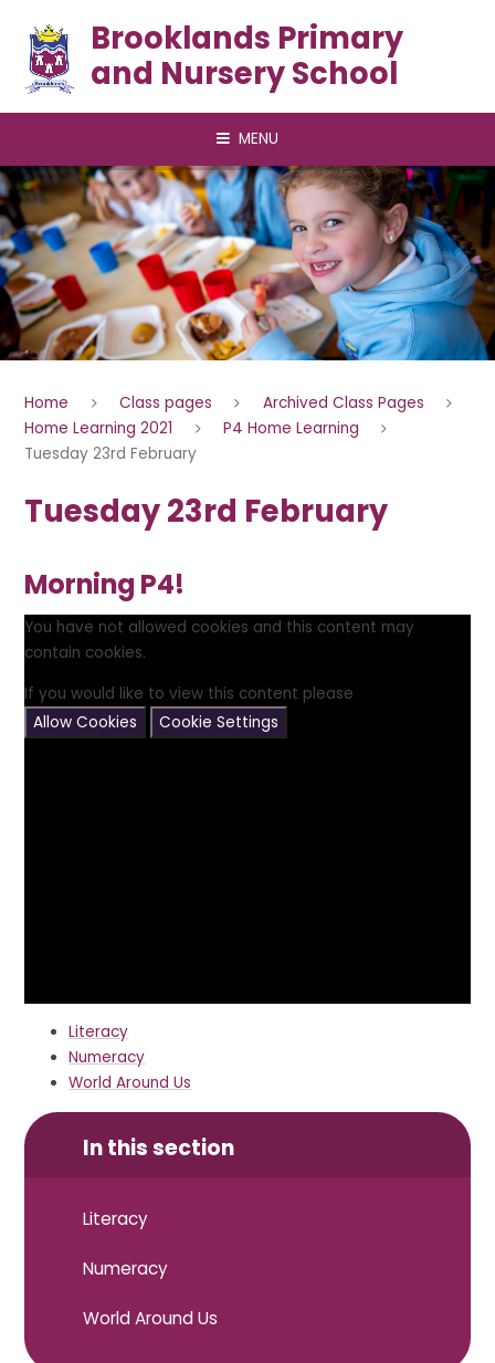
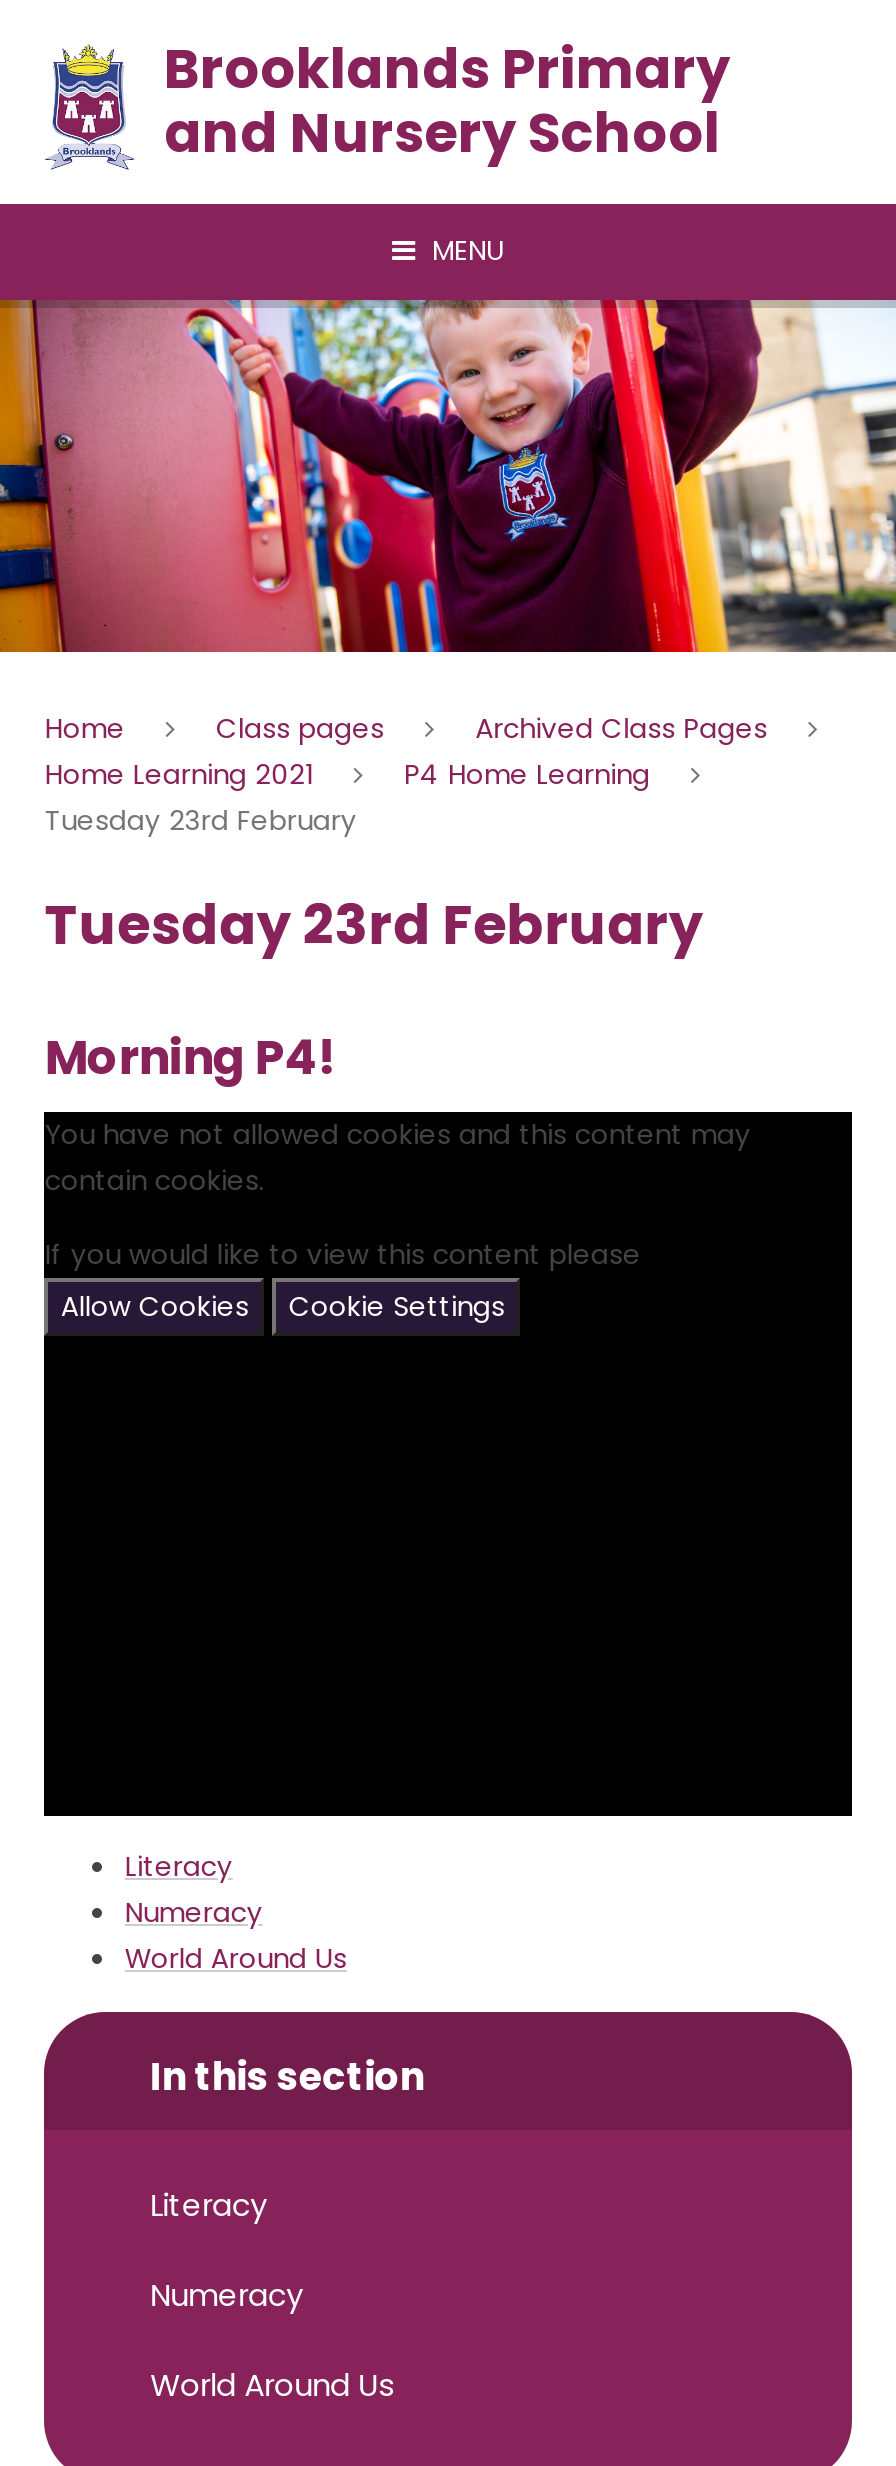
[3,165,492,361] [image] -> [6,298,890,654] [image]

